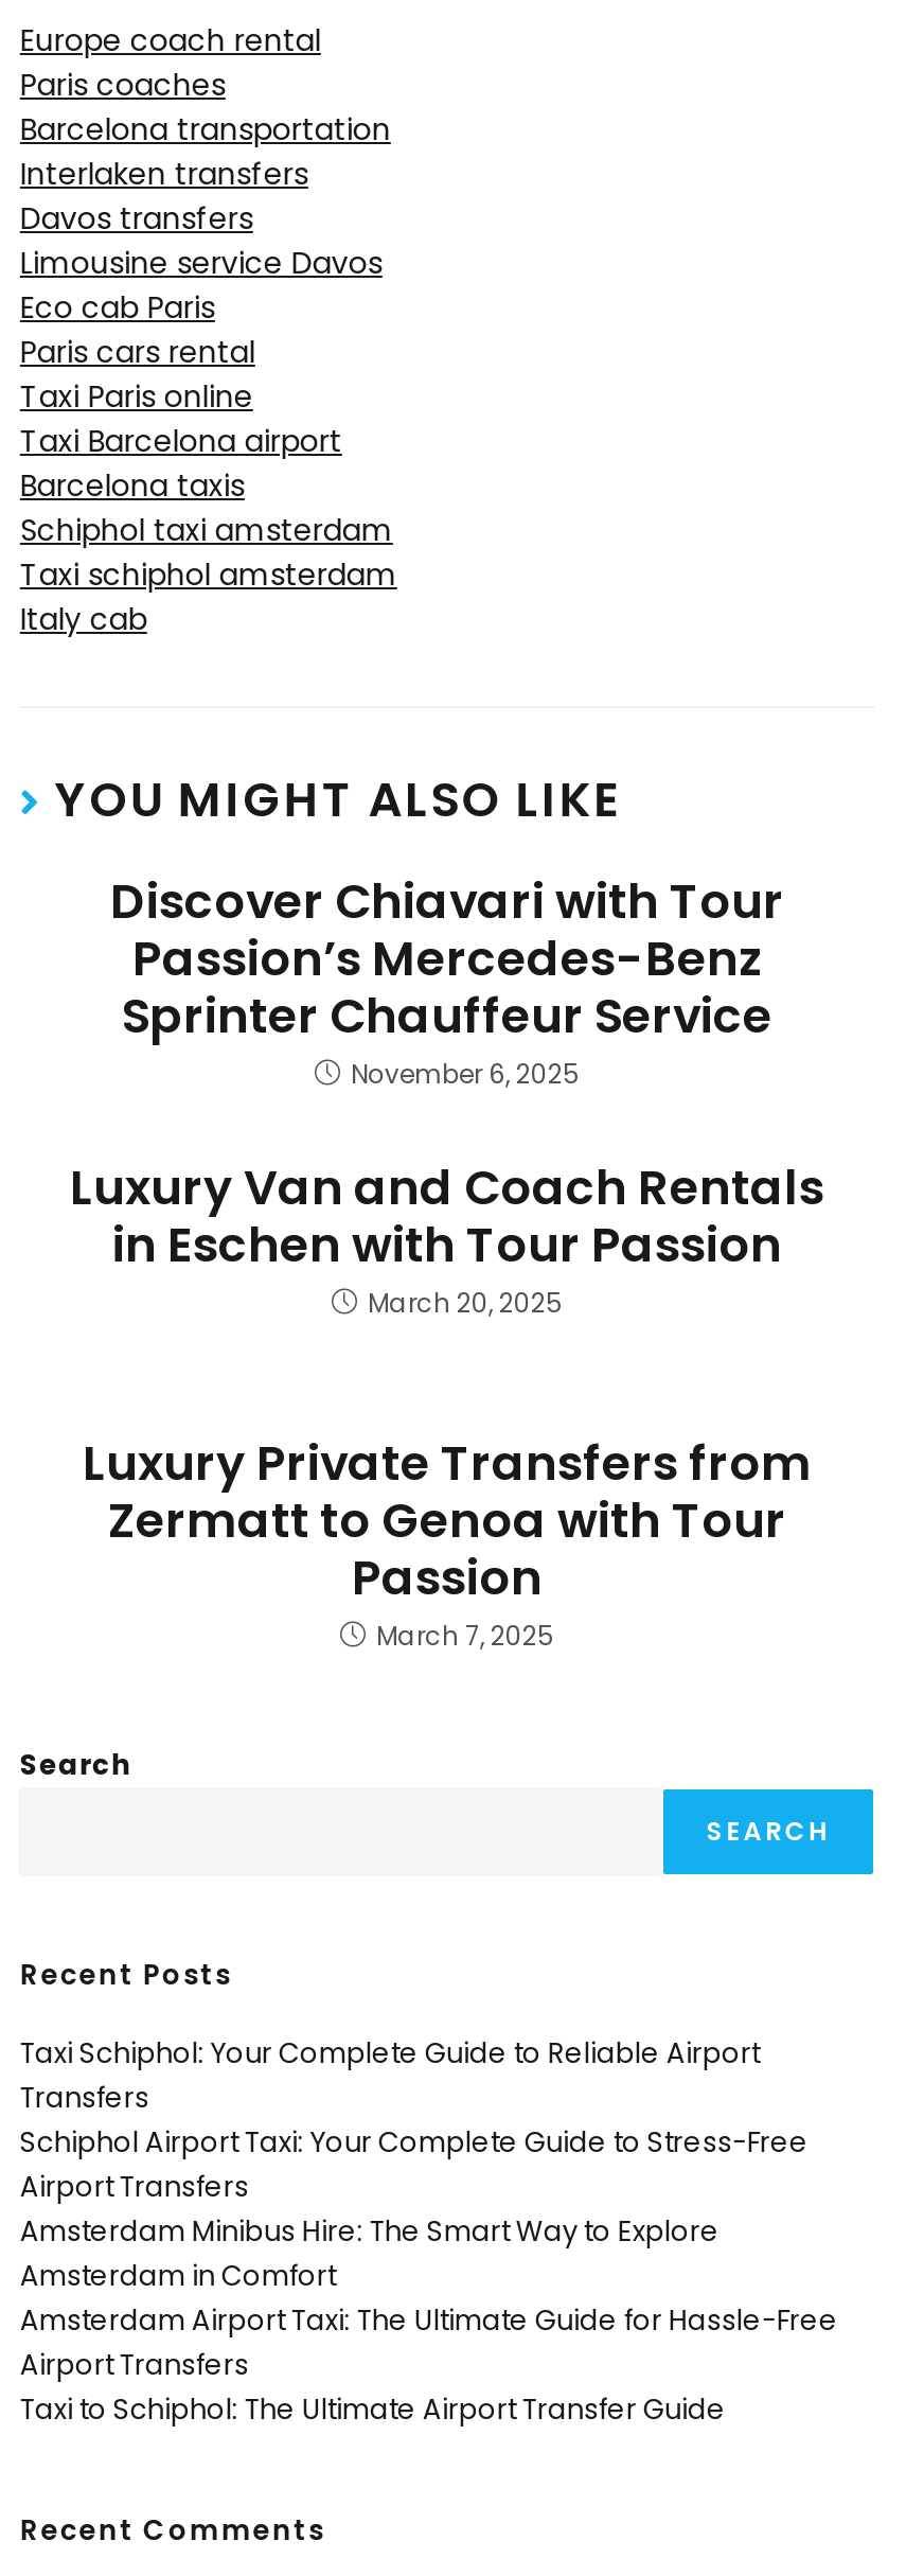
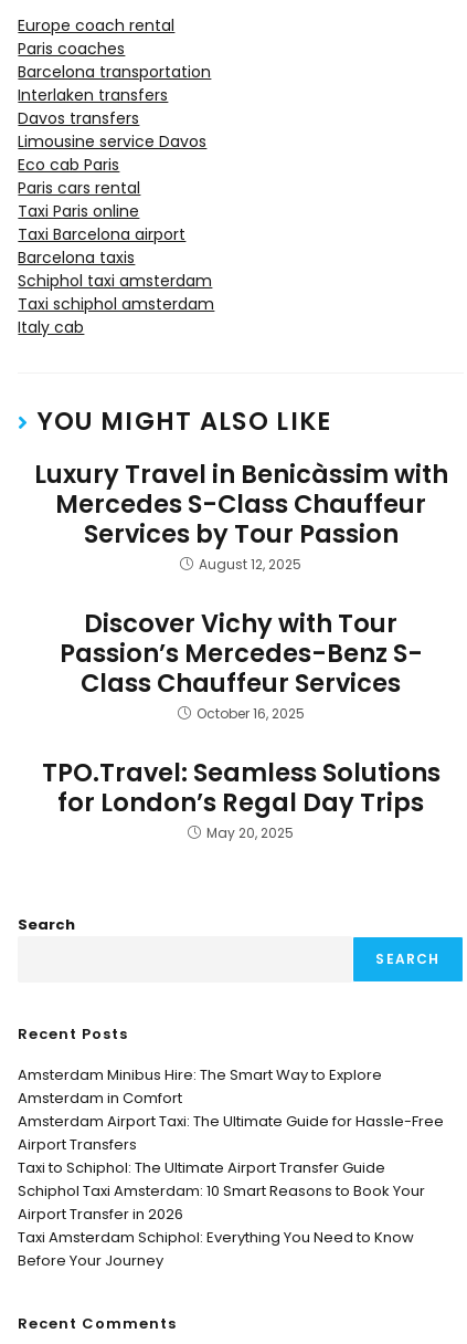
[110,867,784,1092] Discover Chiavari with Tour | Passion’s Mercedes-Benz | Sprinter Chauffeur Service | November 6, 2025 -> [34,456,448,574] Luxury Travel in Benicàssim with | Mercedes S-Class Chauffeur | Services by Tour Passion | August 12, 2025
[70,1153,824,1321] Luxury Van and Coach Rentals | in Eschen with Tour Passion | March 20, 2025 -> [59,606,422,723] Discover Vichy with Tour | Passion’s Mercedes-Benz S- | Class Chauffeur Services | October 16, 2025
[83,1429,812,1654] Luxury Private Transfers from | Zermatt to Genoa with Tour | Passion | March 7, 2025 -> [41,755,440,842] TPO.Travel: Seamless Solutions | for London’s Regal Day Trips | May 20, 2025
[20,2033,808,2207] Taxi Schiphol: Your Complete Guide to Reliable Airport | Transfers | Schiphol Airport Taxi: Your Complete Guide to Stress-Free | Airport Transfers -> none
moved [20,2211,838,2430] -> [18,1064,444,1178]: Amsterdam Minibus Hire: The Smart Way to Explore | Amsterdam in Comfort | Amsterdam Airport Taxi: The Ultimate Guide for Hassle-Free | Airport Transfers | Taxi to Schiphol: The Ultimate Airport Transfer Guide
none -> [18,1180,425,1271] Schiphol Taxi Amsterdam: 10 Smart Reasons to Book Your | Airport Transfer in 2026 | Taxi Amsterdam Schiphol: Everything You Need to Know | Before Your Journey

